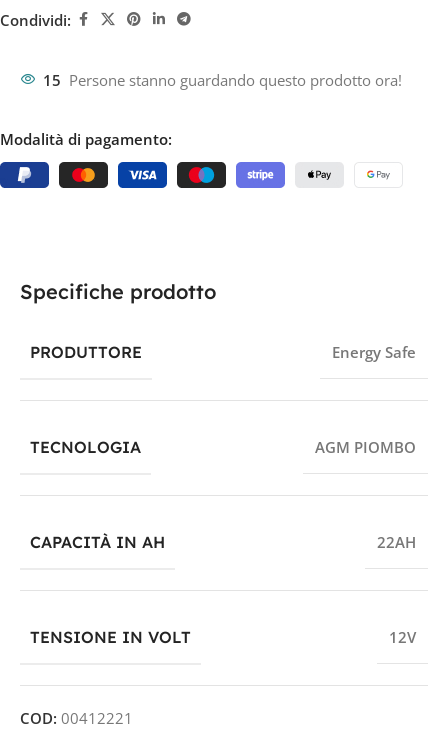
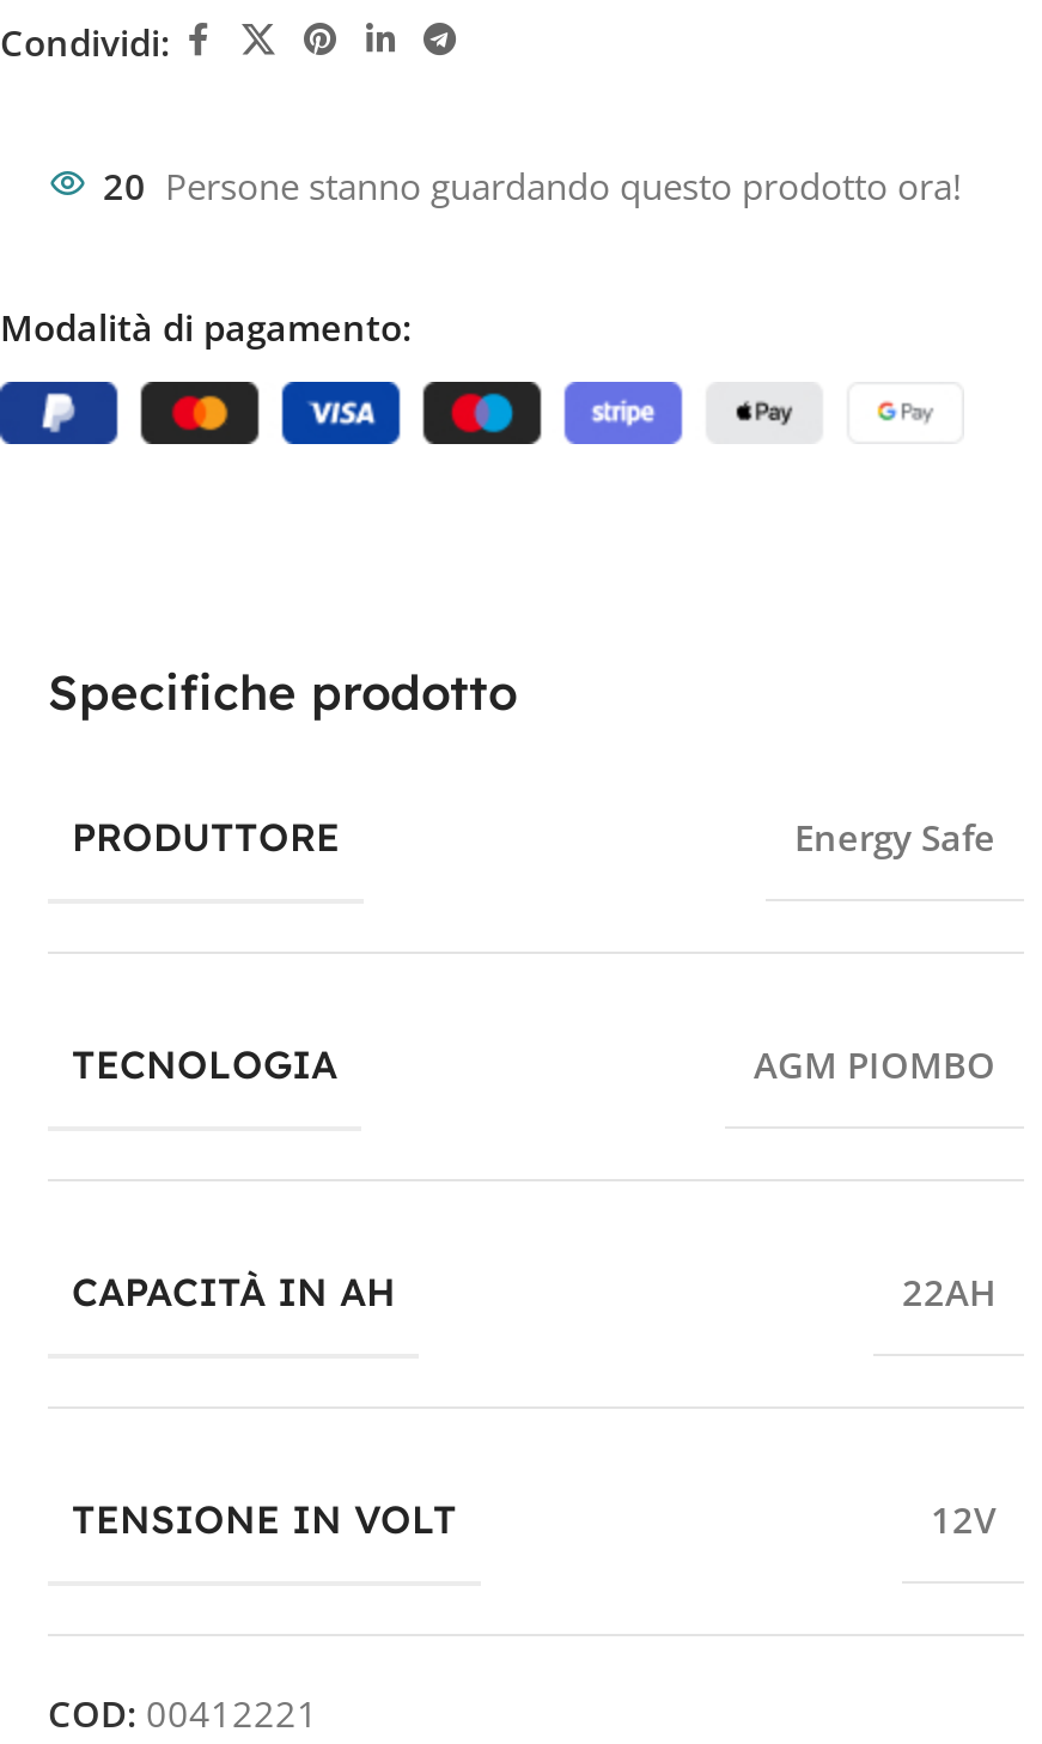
[43,70,402,90] 15 Persone stanno guardando questo prodotto ora! -> [103,163,962,210] 20 Persone stanno guardando questo prodotto ora!

